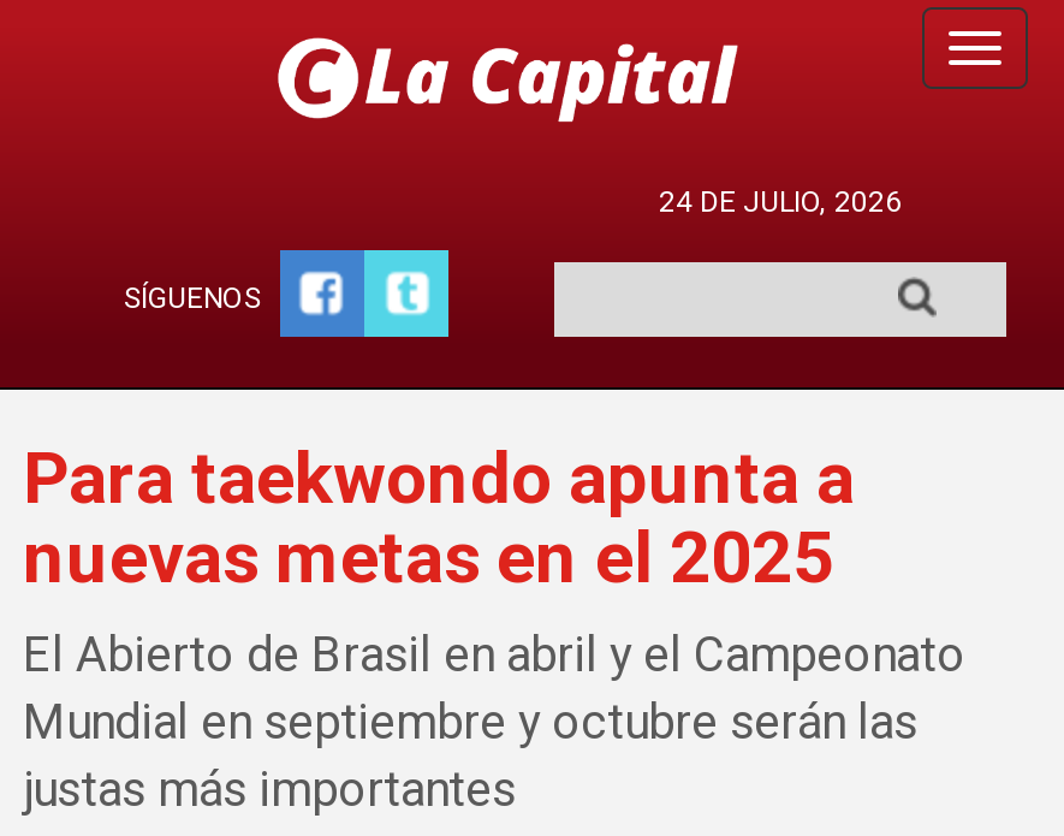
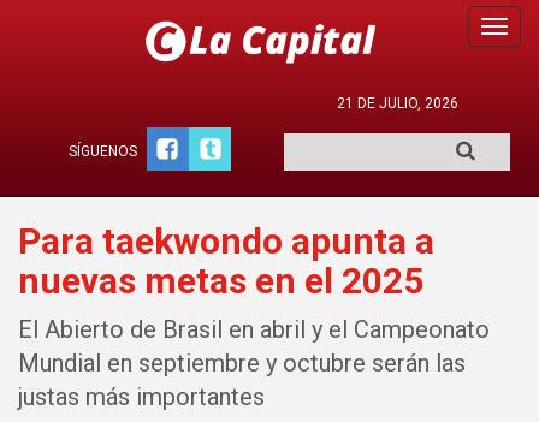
[659,185,902,218] 24 DE JULIO, 2026 -> [336,95,458,111] 21 DE JULIO, 2026

